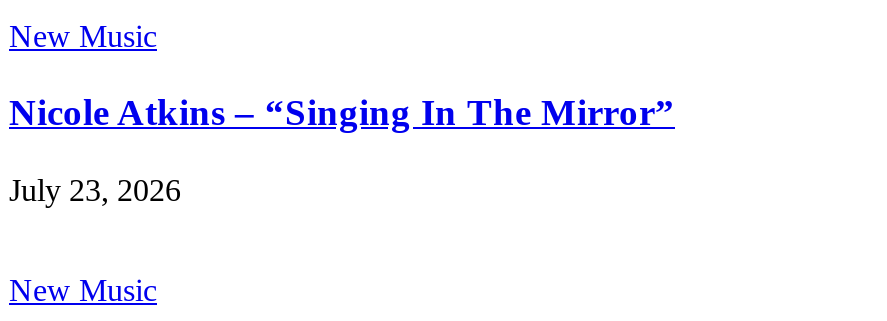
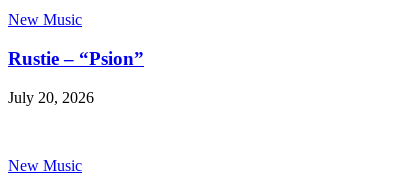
[9,92,675,134] Nicole Atkins – “Singing In The Mirror” -> [8,48,144,69] Rustie – “Psion”
[9,173,181,207] July 23, 2026 -> [8,88,94,105] July 20, 2026

